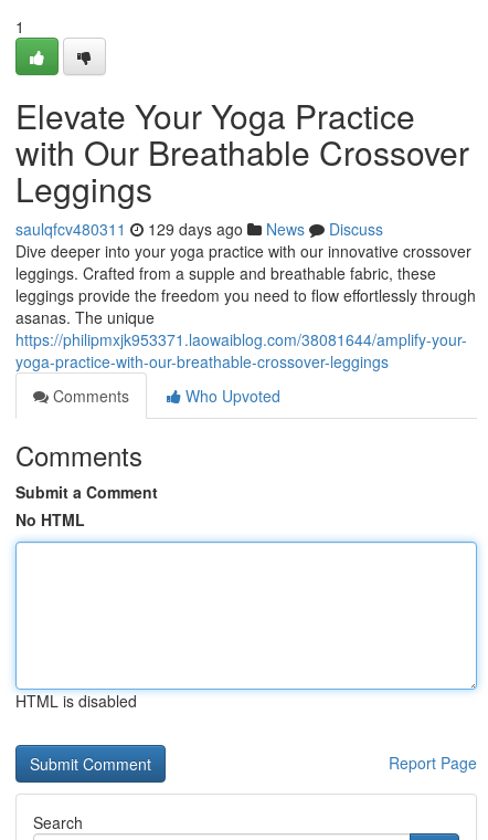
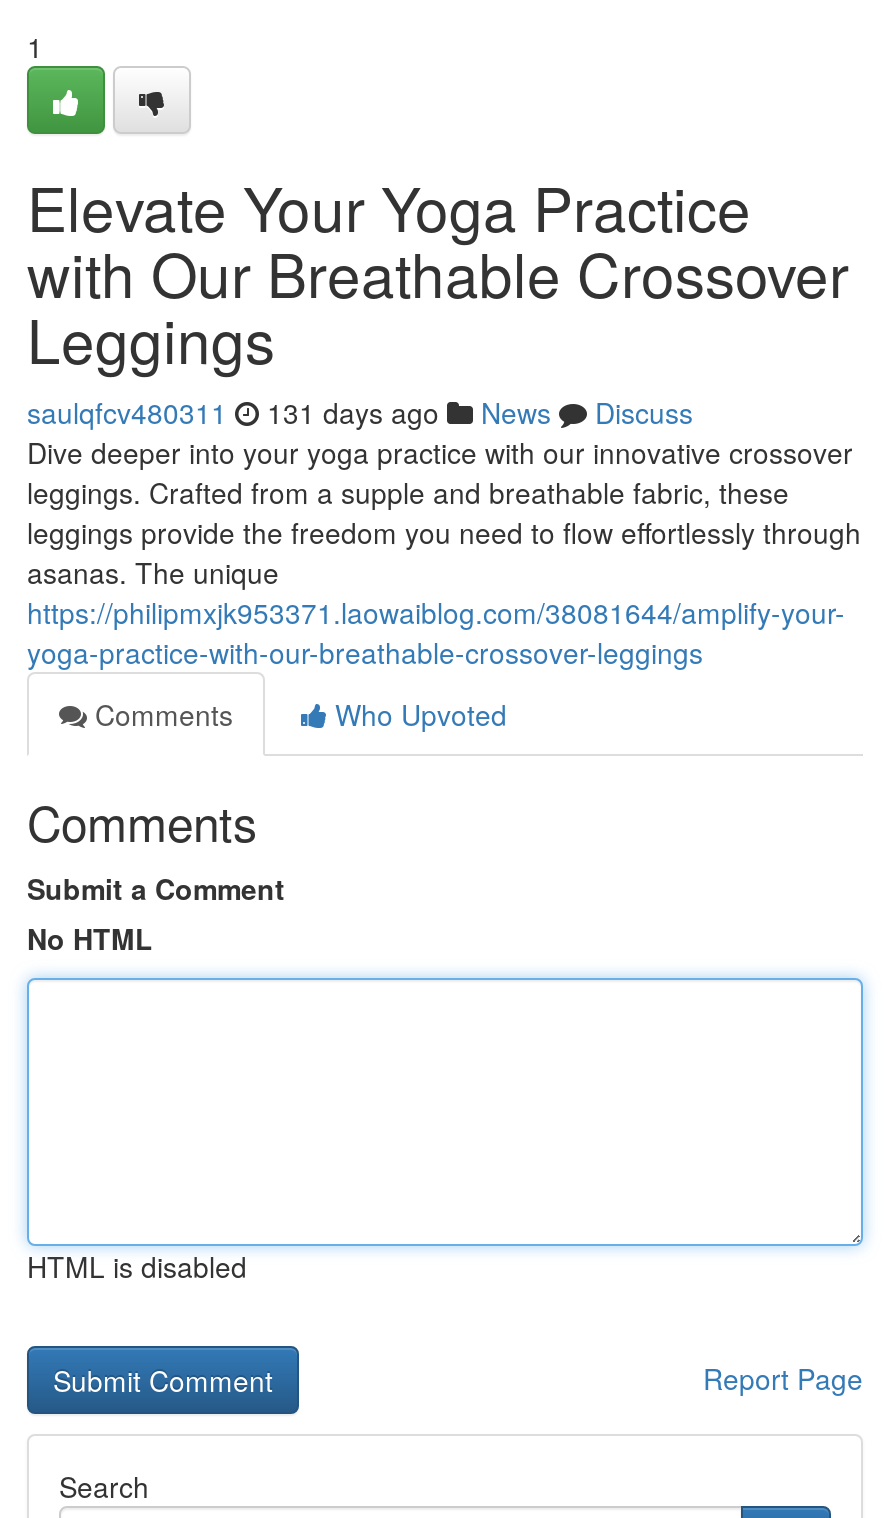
[15,218,383,240] saulqfcv480311 129 days ago News Discuss -> [27,392,693,432] saulqfcv480311 131 days ago News Discuss

